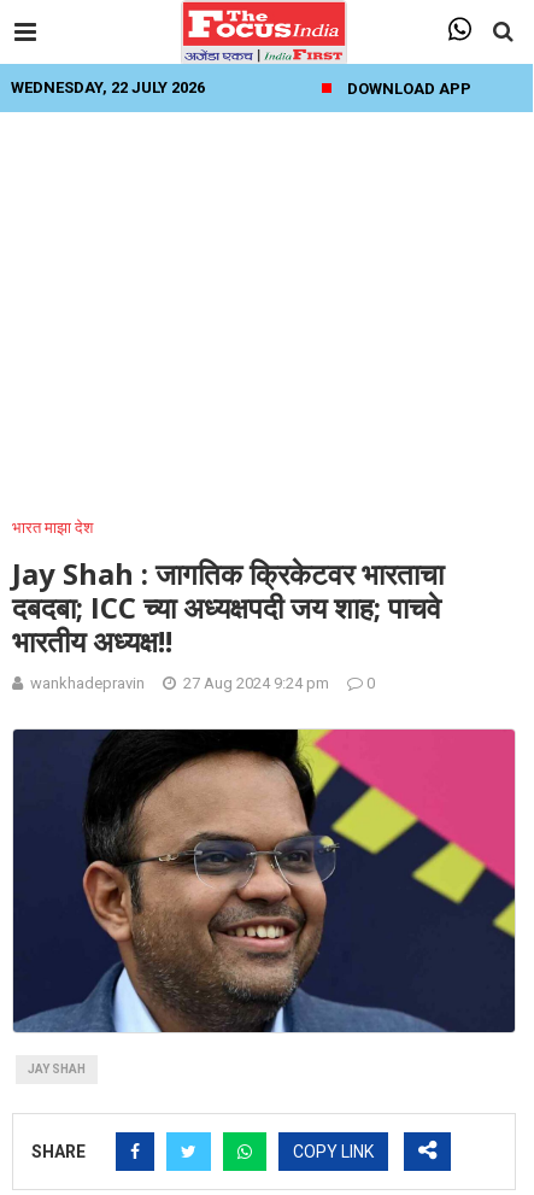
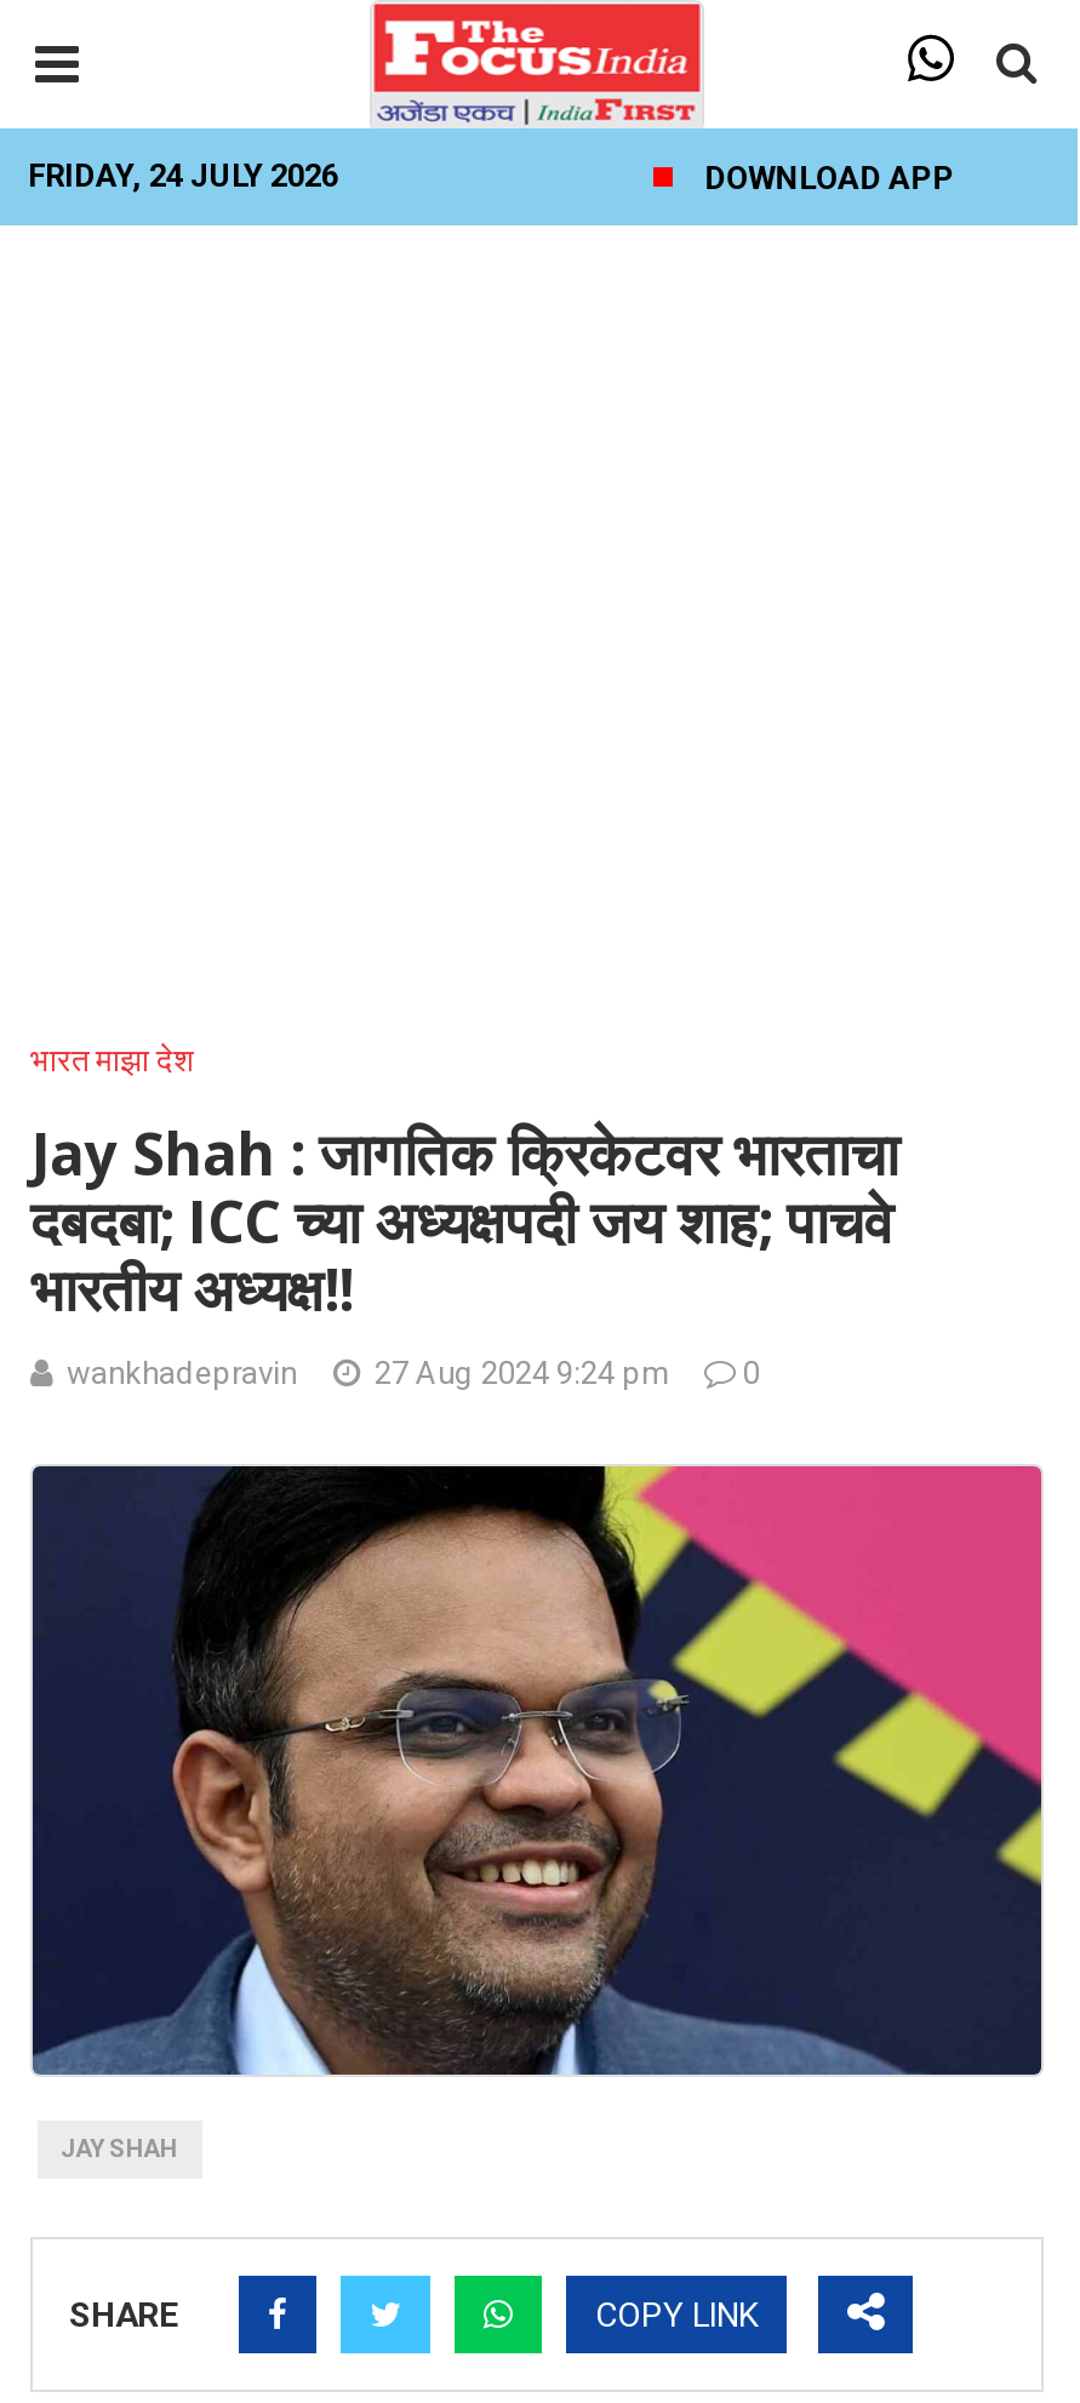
[11,78,205,96] WEDNESDAY, 22 JULY 2026 -> [28,158,338,194] FRIDAY, 24 JULY 2026

